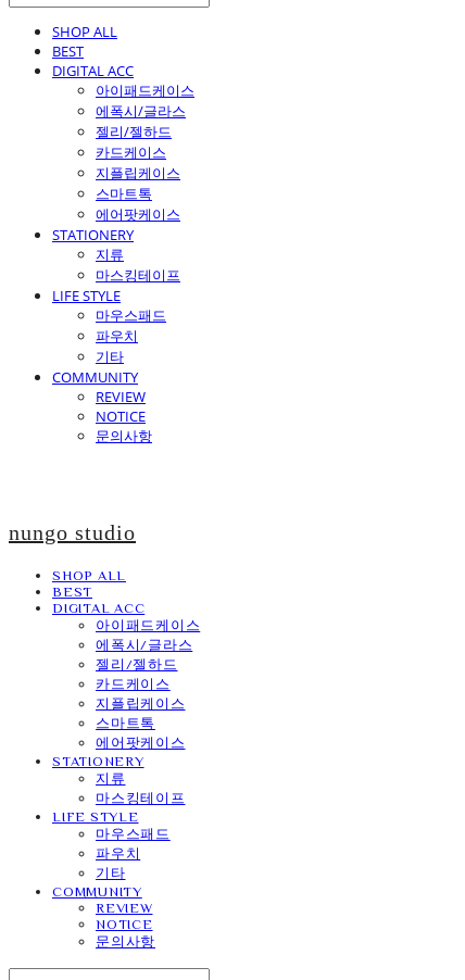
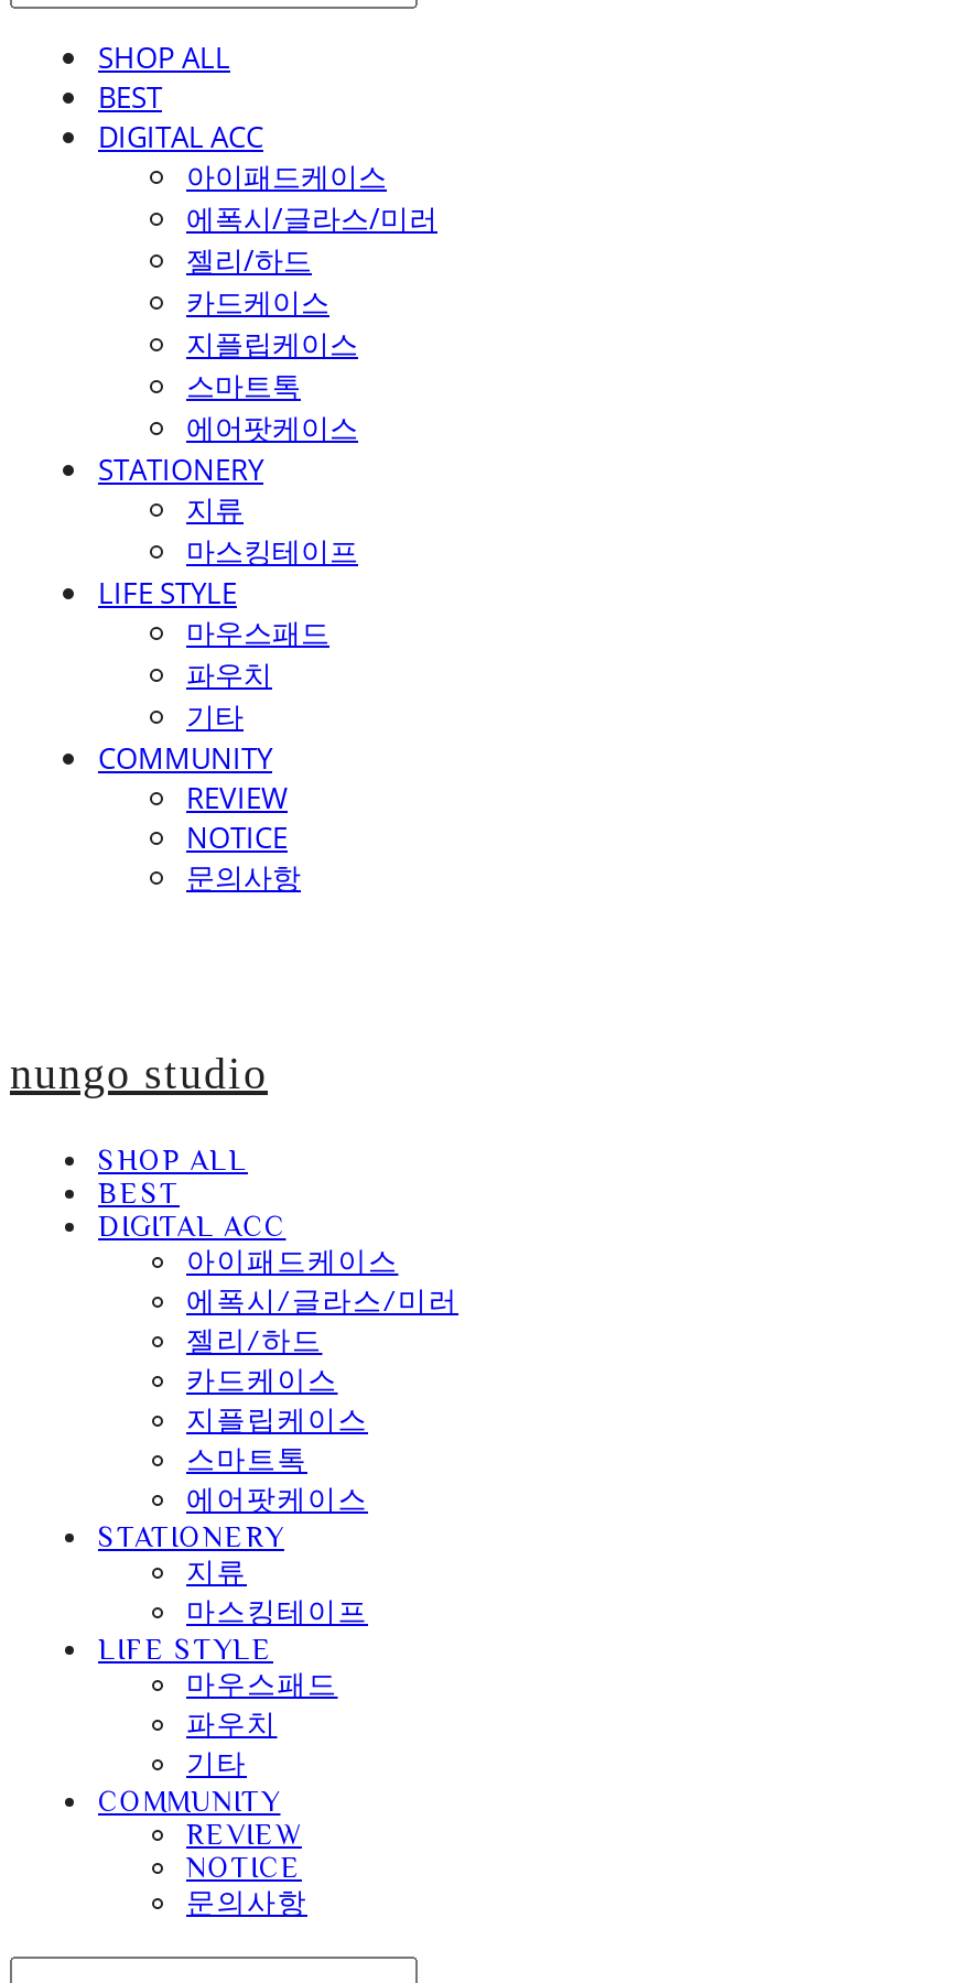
[96,101,186,141] 에폭시/글라스 | 젤리/젤하드 -> [186,198,437,280] 에폭시/글라스/미러 | 젤리/하드
[96,637,193,673] 에폭시/글라스 | 젤리/젤하드 -> [186,1285,458,1357] 에폭시/글라스/미러 | 젤리/하드

